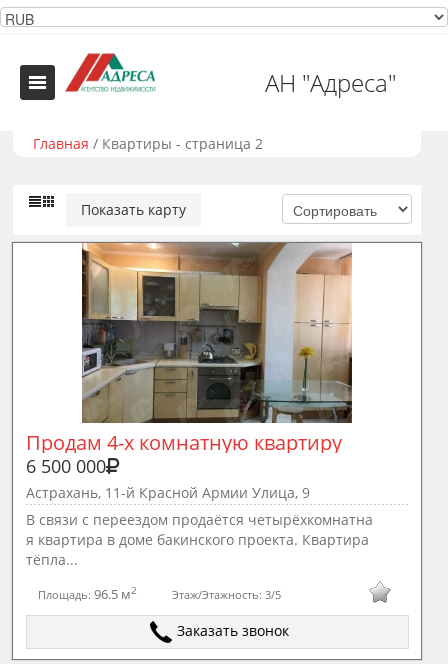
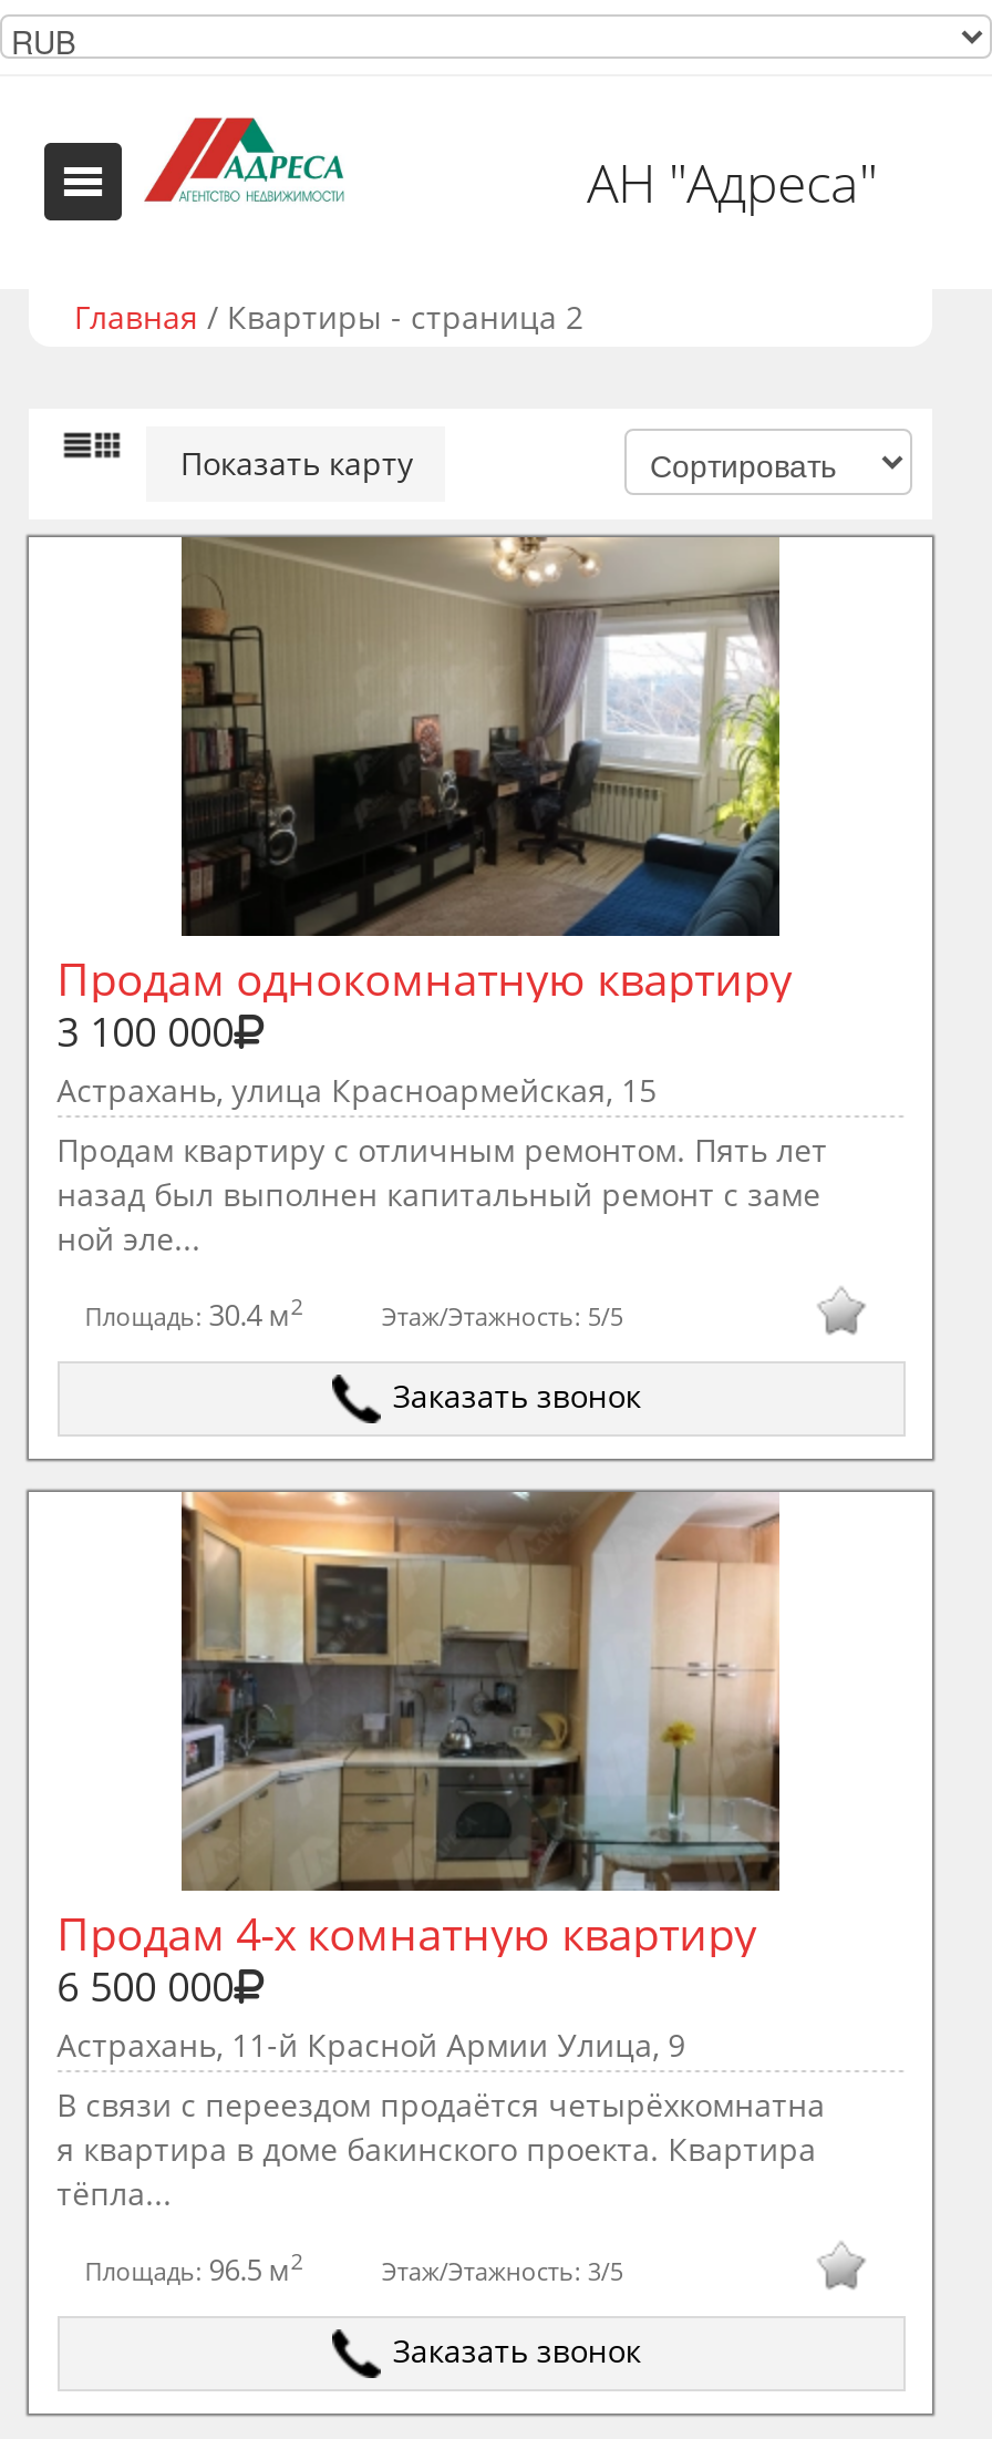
none -> [57,535,827,1416] [image] | Продам однокомнатную квартиру | 3 100 000 | Астрахань, улица Красноармейская, 15 | Продам квартиру с отличным ремонтом. Пять лет | назад был выполнен капитальный ремонт с заме | ной эле... | Площадь: 30.4 м2 | Этаж/Этажность: 5/5 | Заказать звонок

